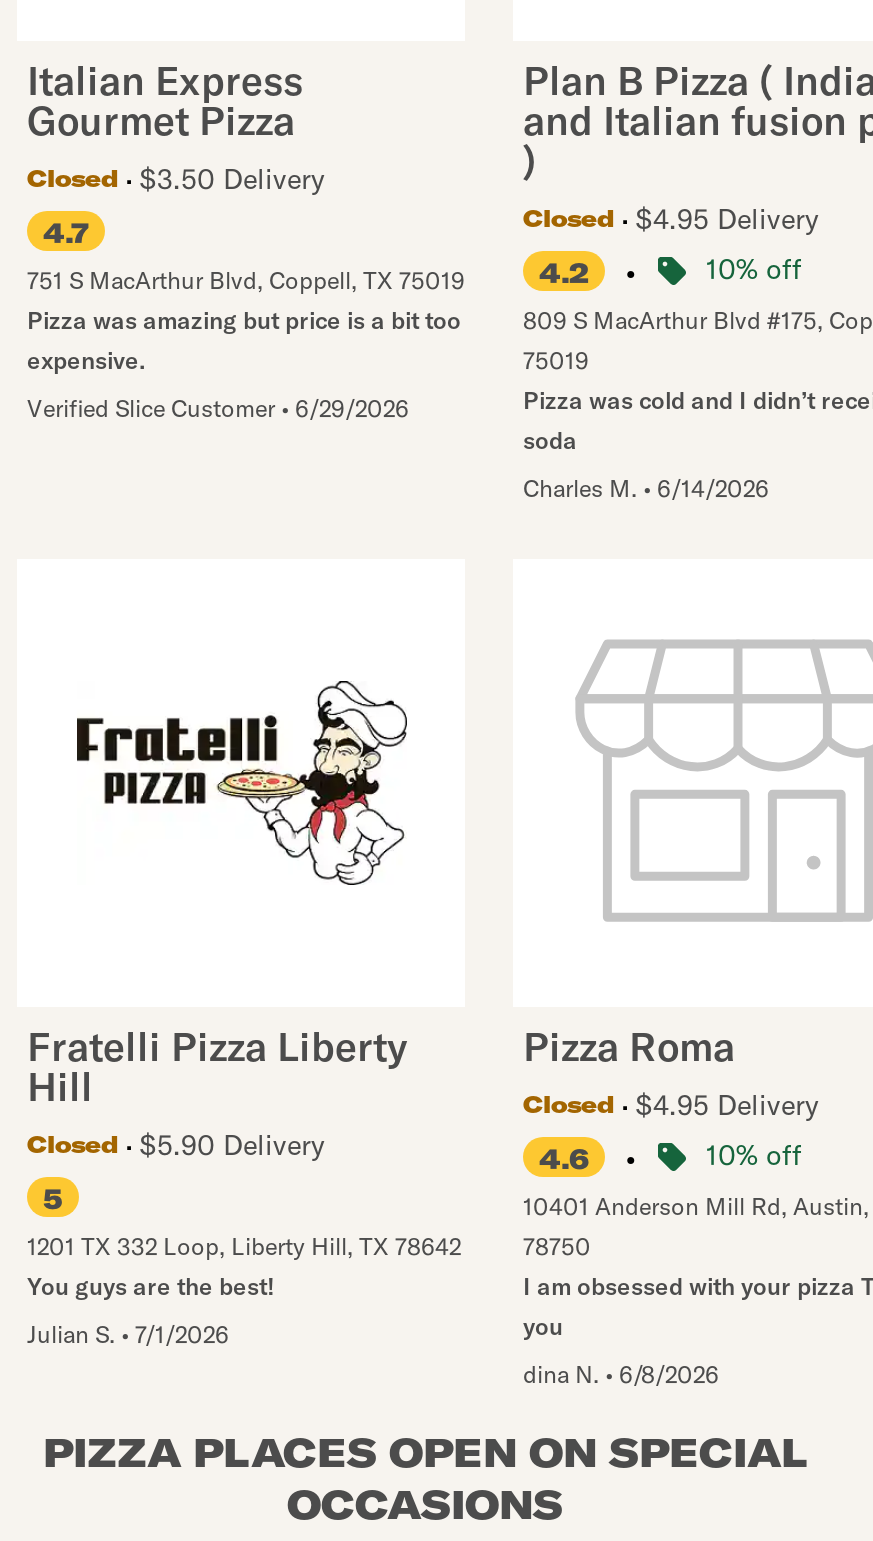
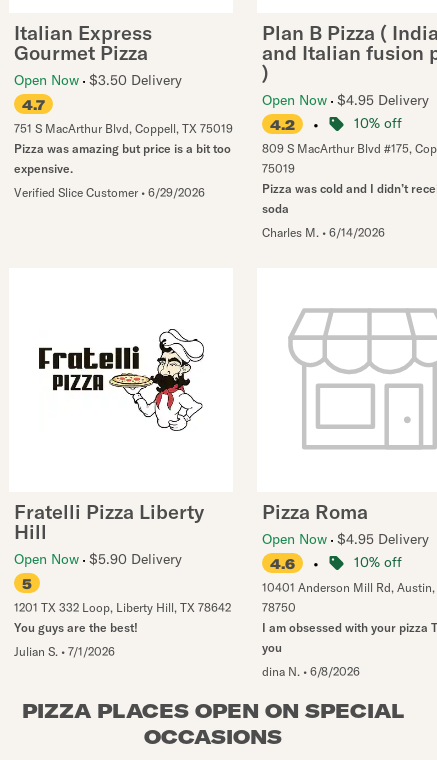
[27,161,325,197] Closed | $3.50 Delivery -> [14,71,182,89] Open Now $3.50 Delivery
[523,201,819,237] Closed | $4.95 Delivery -> [262,91,429,109] Open Now $4.95 Delivery
[523,1087,819,1123] Closed | $4.95 Delivery -> [262,530,429,548] Open Now $4.95 Delivery
[27,1127,325,1163] Closed | $5.90 Delivery -> [14,550,182,568] Open Now $5.90 Delivery

